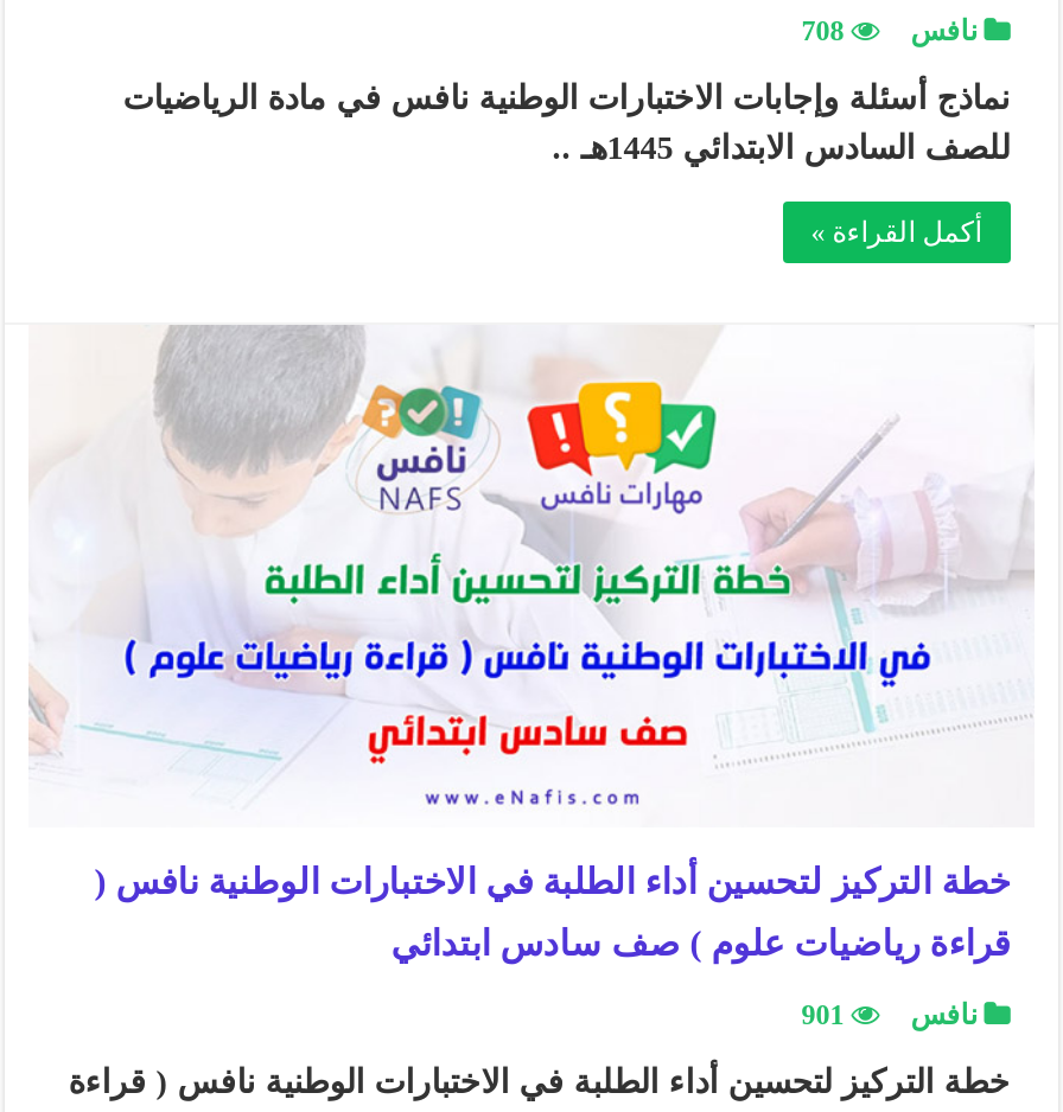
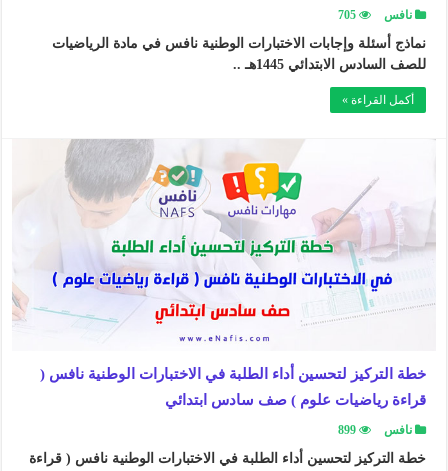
[802,14,977,47] نافس 708 -> [338,8,412,22] نافس 705
[802,998,977,1031] نافس 901 -> [338,423,412,437] نافس 899

